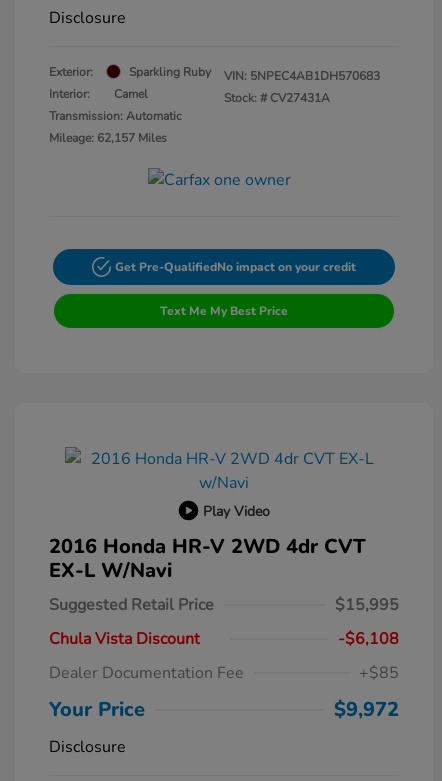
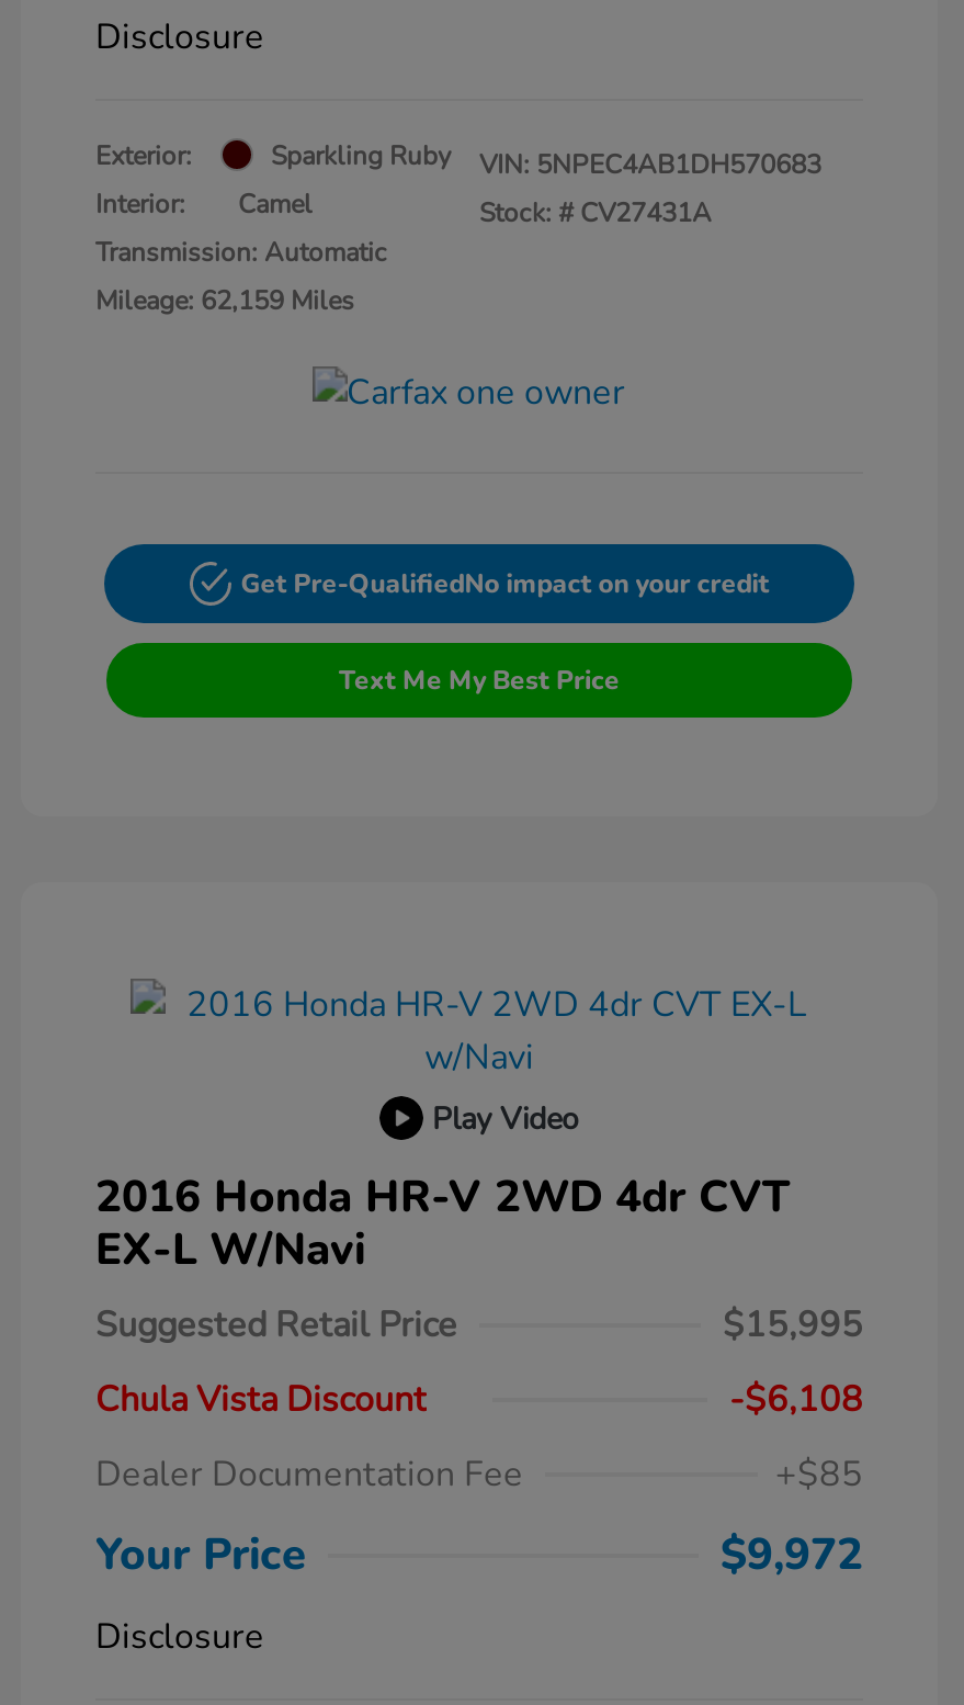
[49,130,167,146] Mileage: 62,157 Miles -> [95,283,354,318] Mileage: 62,159 Miles

